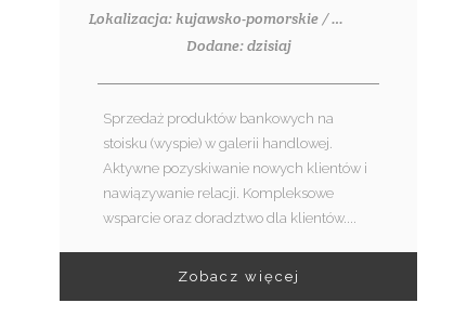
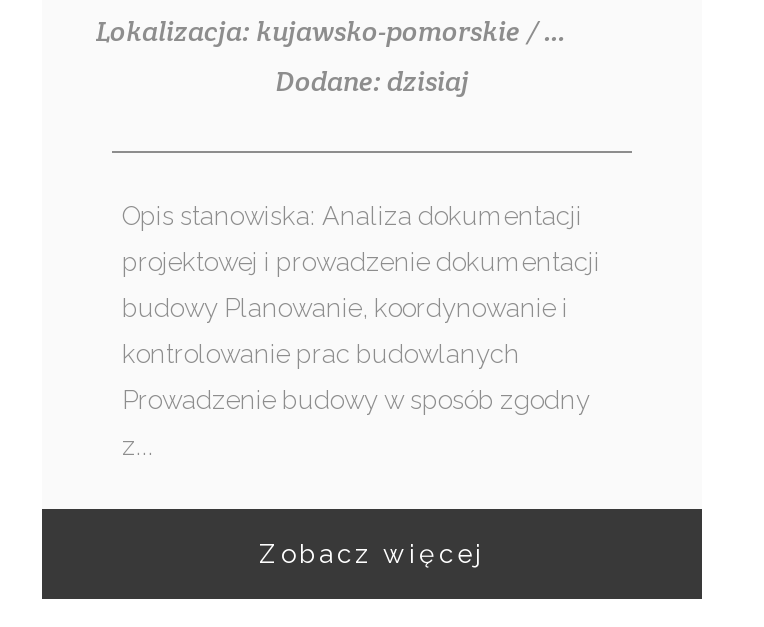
[103,110,367,226] Sprzedaż produktów bankowych na | stoisku (wyspie) w galerii handlowej. | Aktywne pozyskiwanie nowych klientów i | nawiązywanie relacji. Kompleksowe | wsparcie oraz doradztwo dla klientów.... -> [122,200,600,460] Opis stanowiska: Analiza dokumentacji | projektowej i prowadzenie dokumentacji | budowy Planowanie, koordynowanie i | kontrolowanie prac budowlanych | Prowadzenie budowy w sposób zgodny | z...

